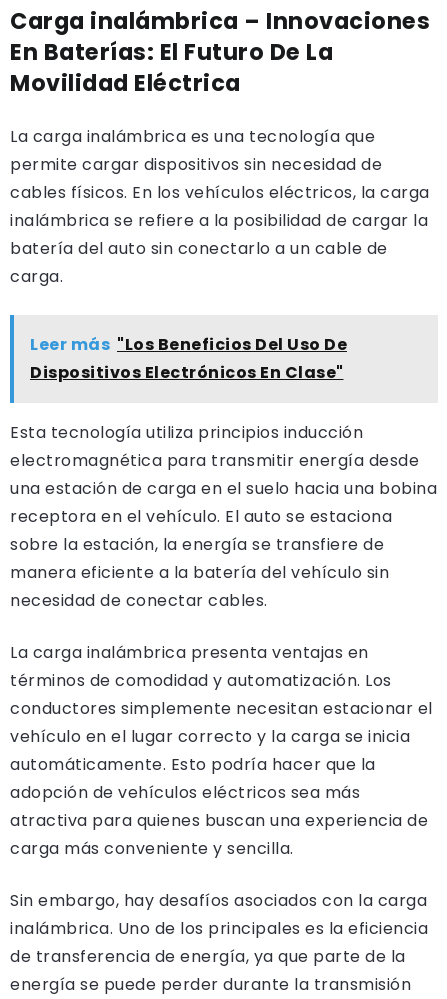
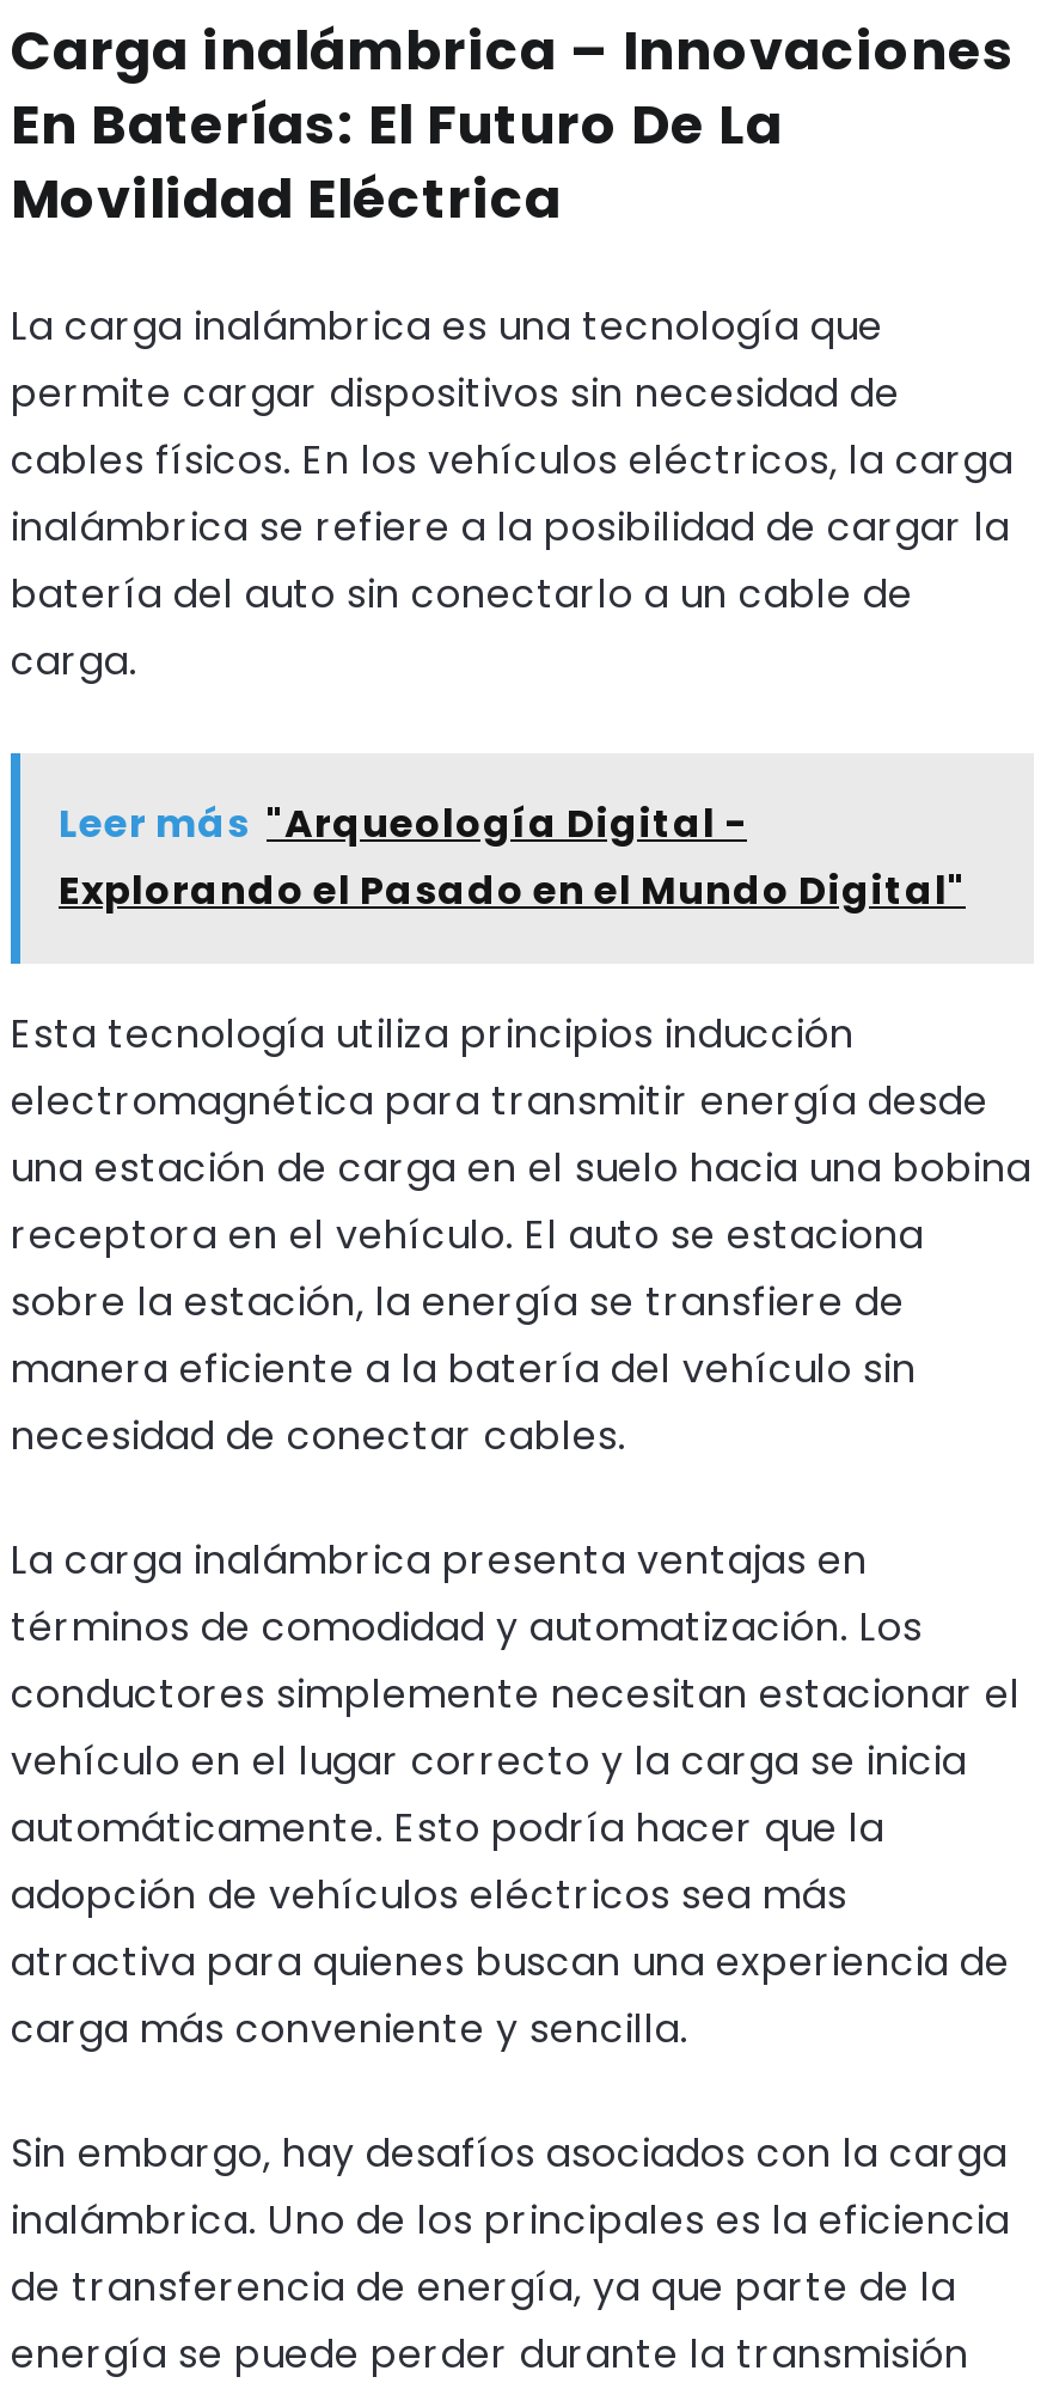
[30,333,347,384] Leer más "Los Beneficios Del Uso De | Dispositivos Electrónicos En Clase" -> [59,796,966,918] Leer más "Arqueología Digital - | Explorando el Pasado en el Mundo Digital"

